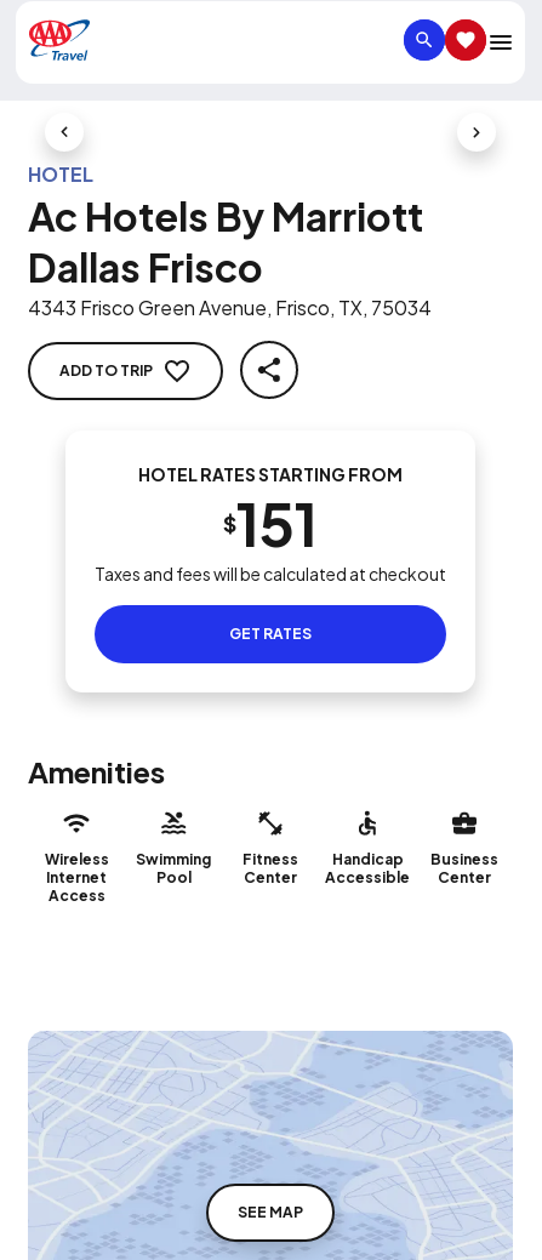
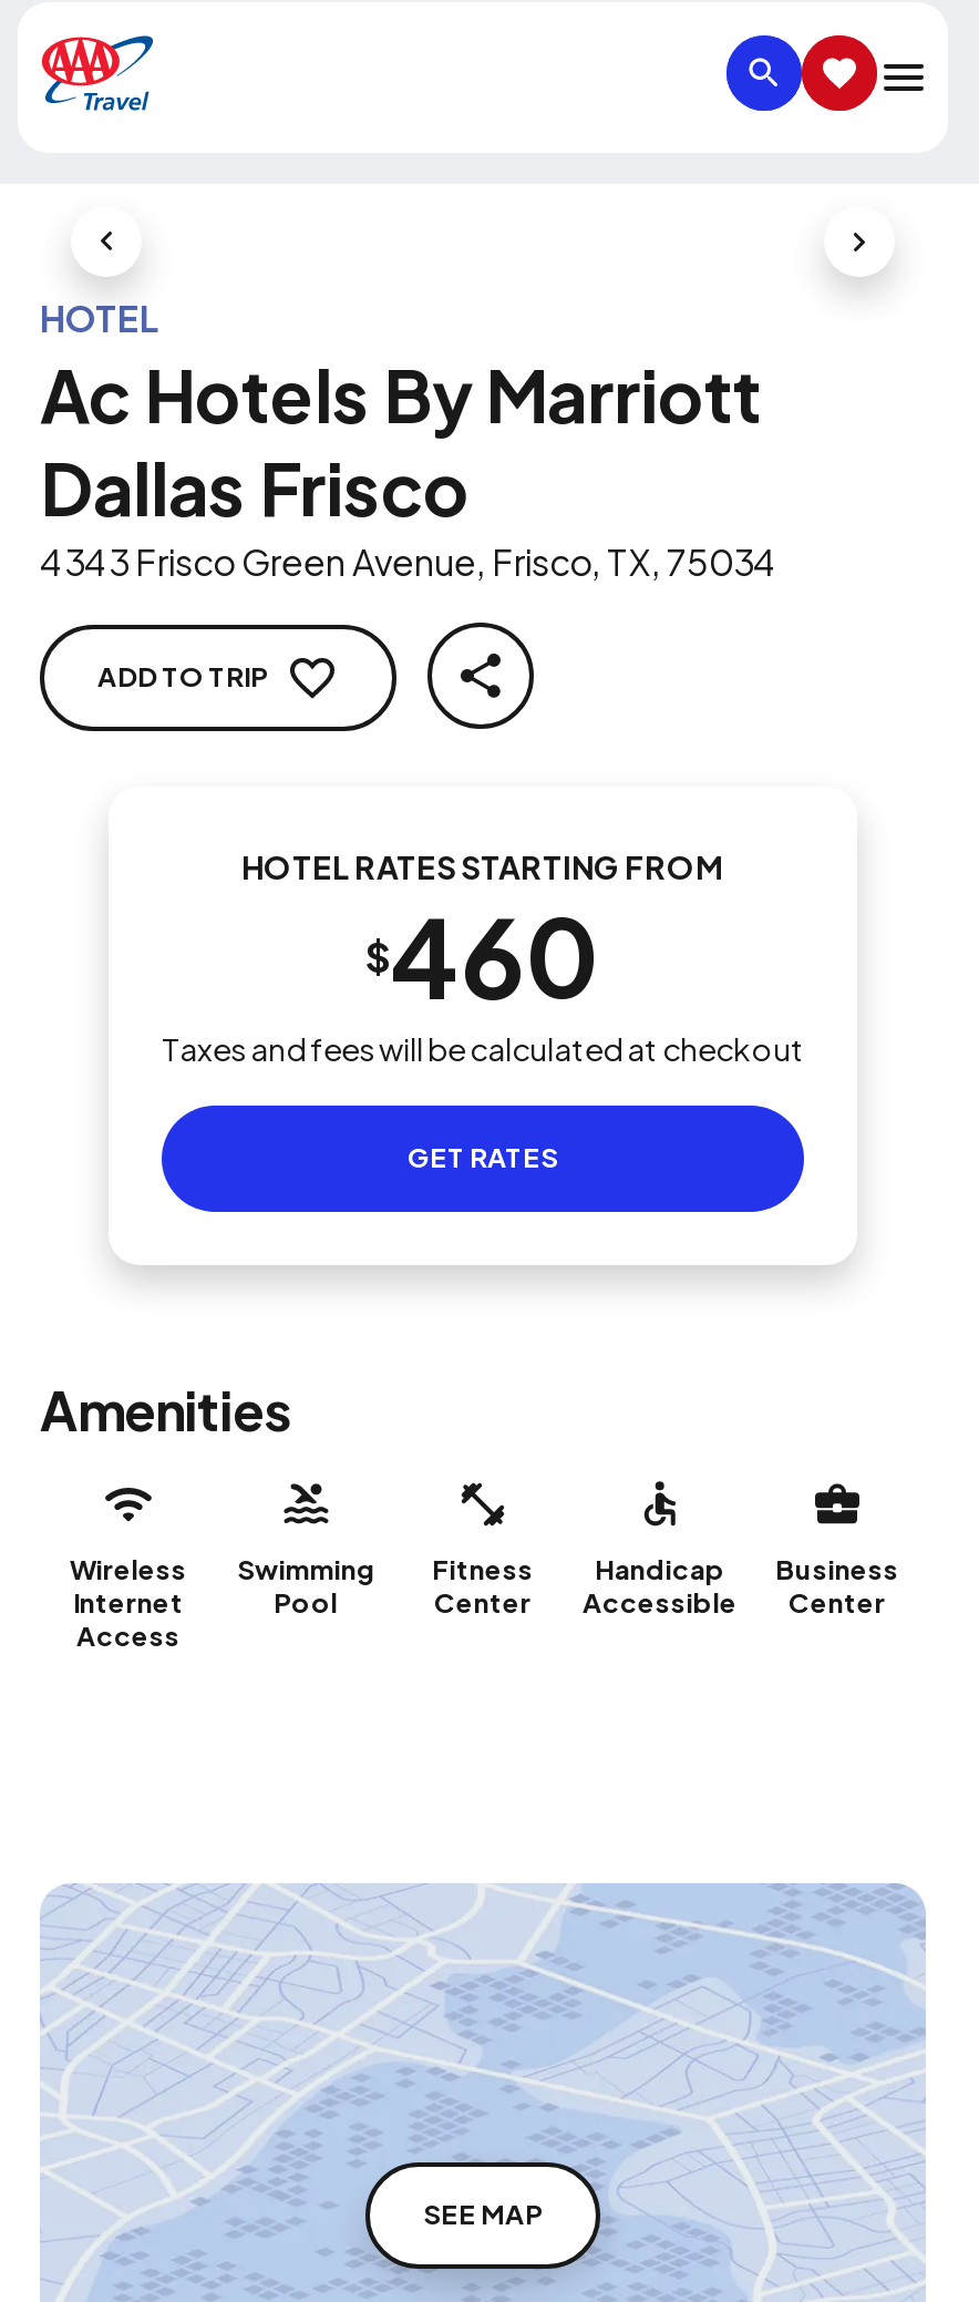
[223,486,318,560] $151 -> [365,888,600,1024] $460

